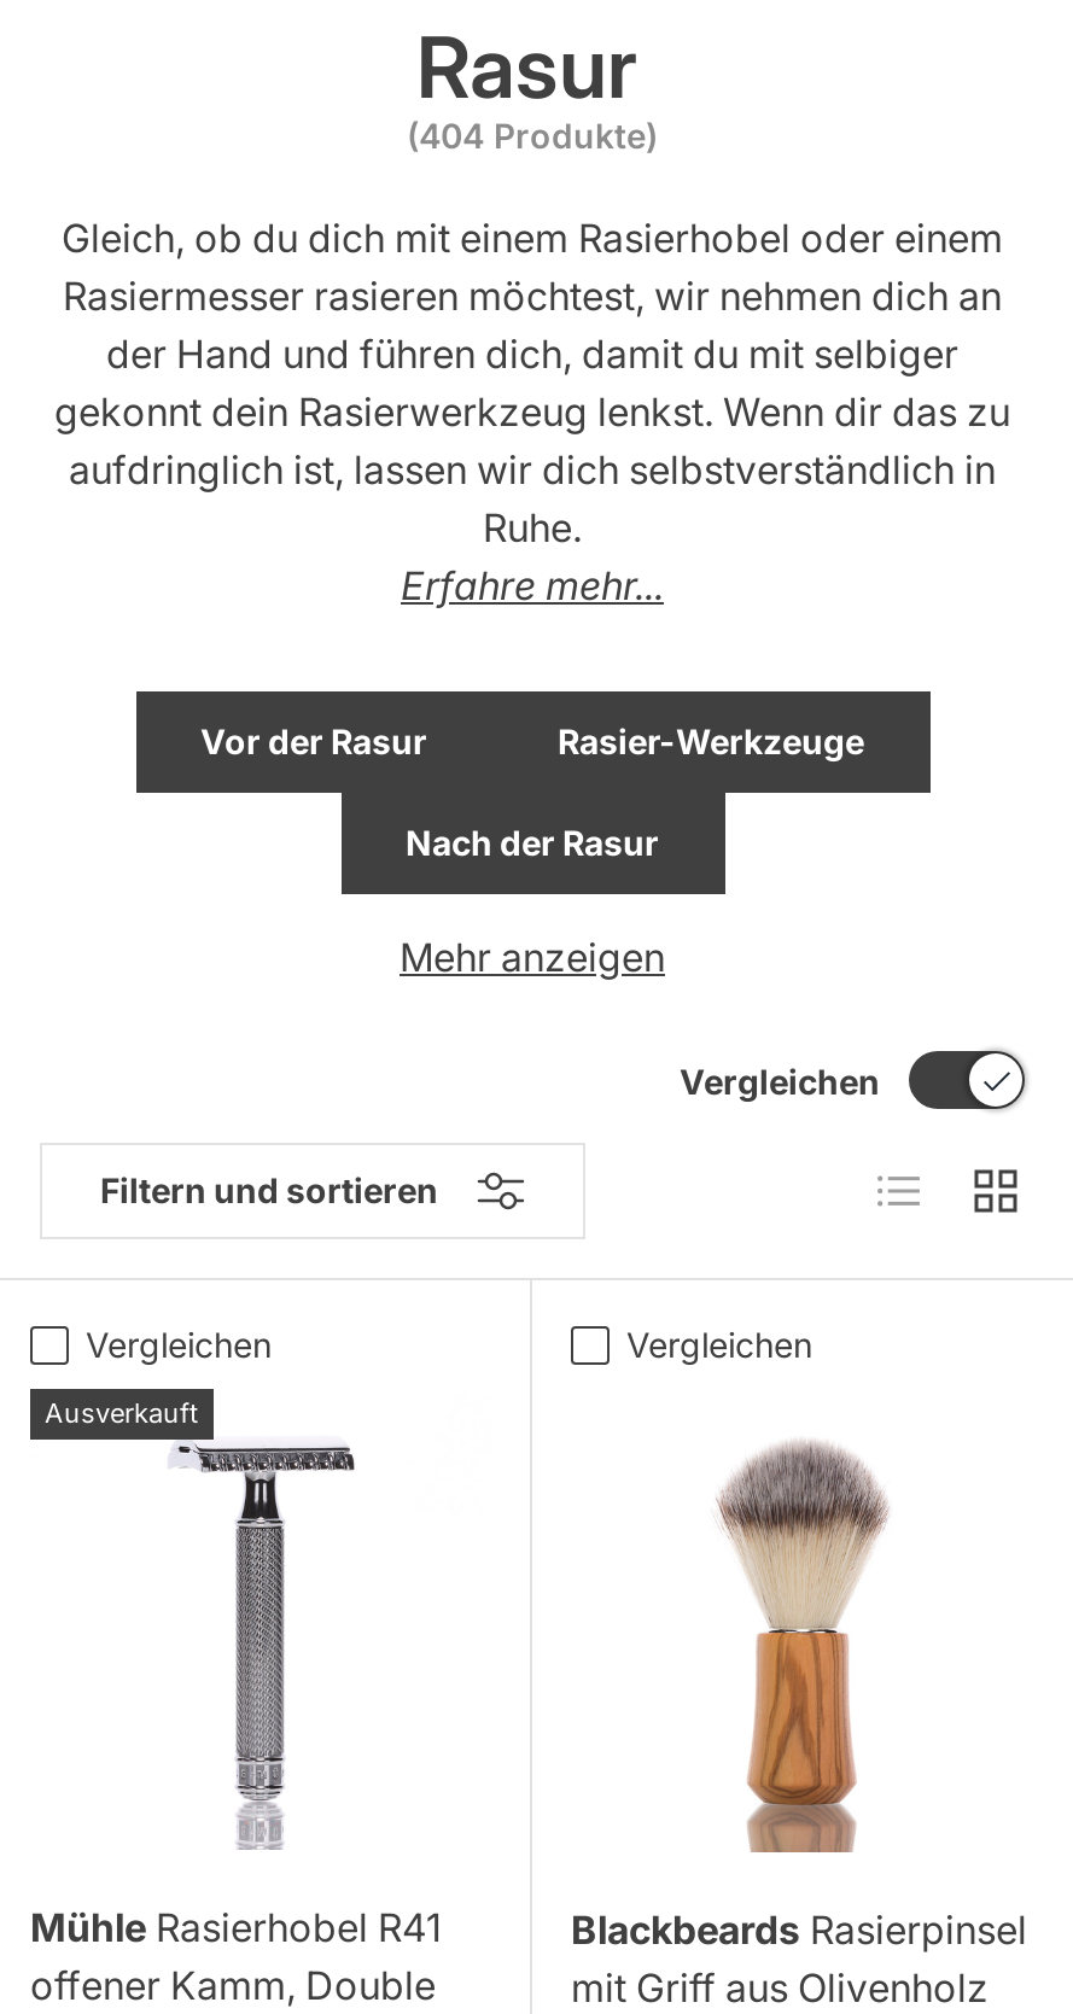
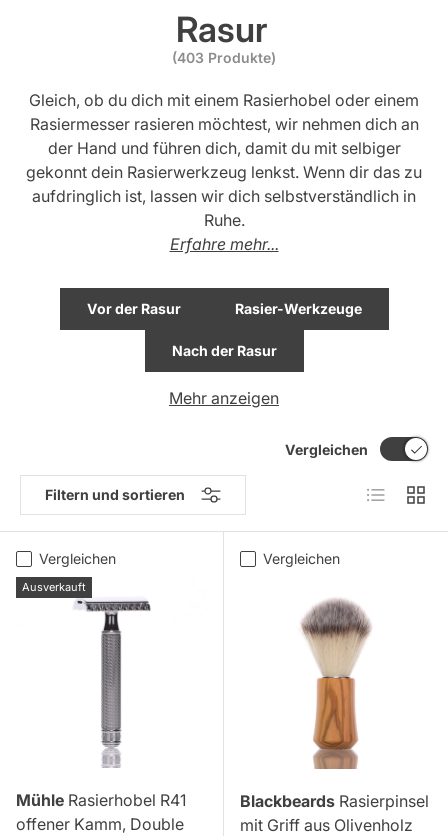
[407,113,658,154] (404 Produkte) -> [172,48,276,65] (403 Produkte)

